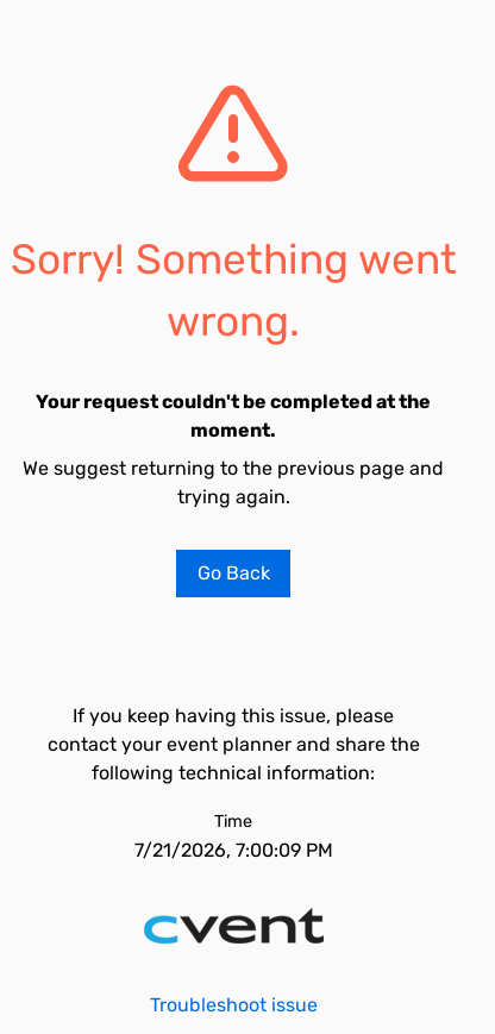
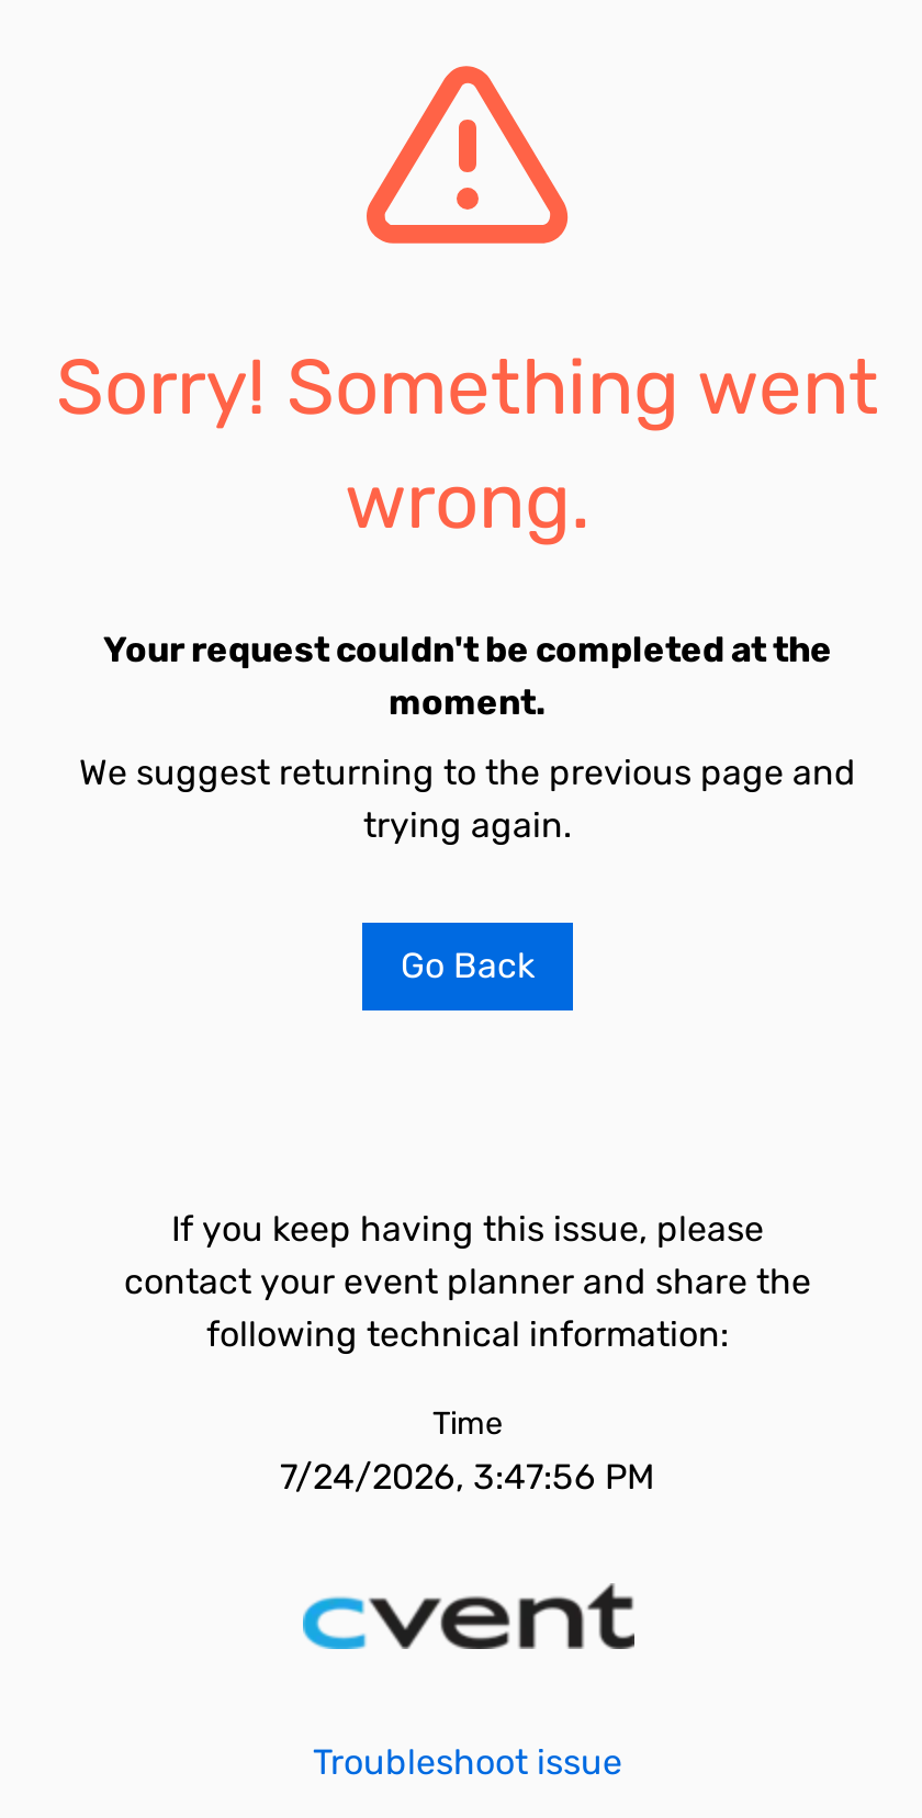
[134,839,333,861] 7/21/2026, 7:00:09 PM -> [280,1456,655,1498] 7/24/2026, 3:47:56 PM

